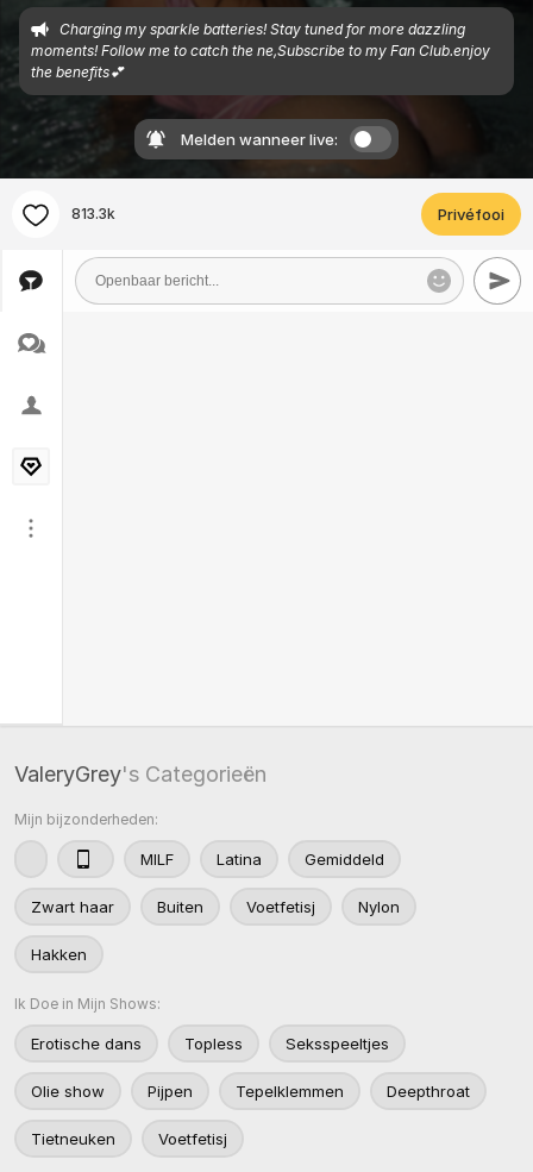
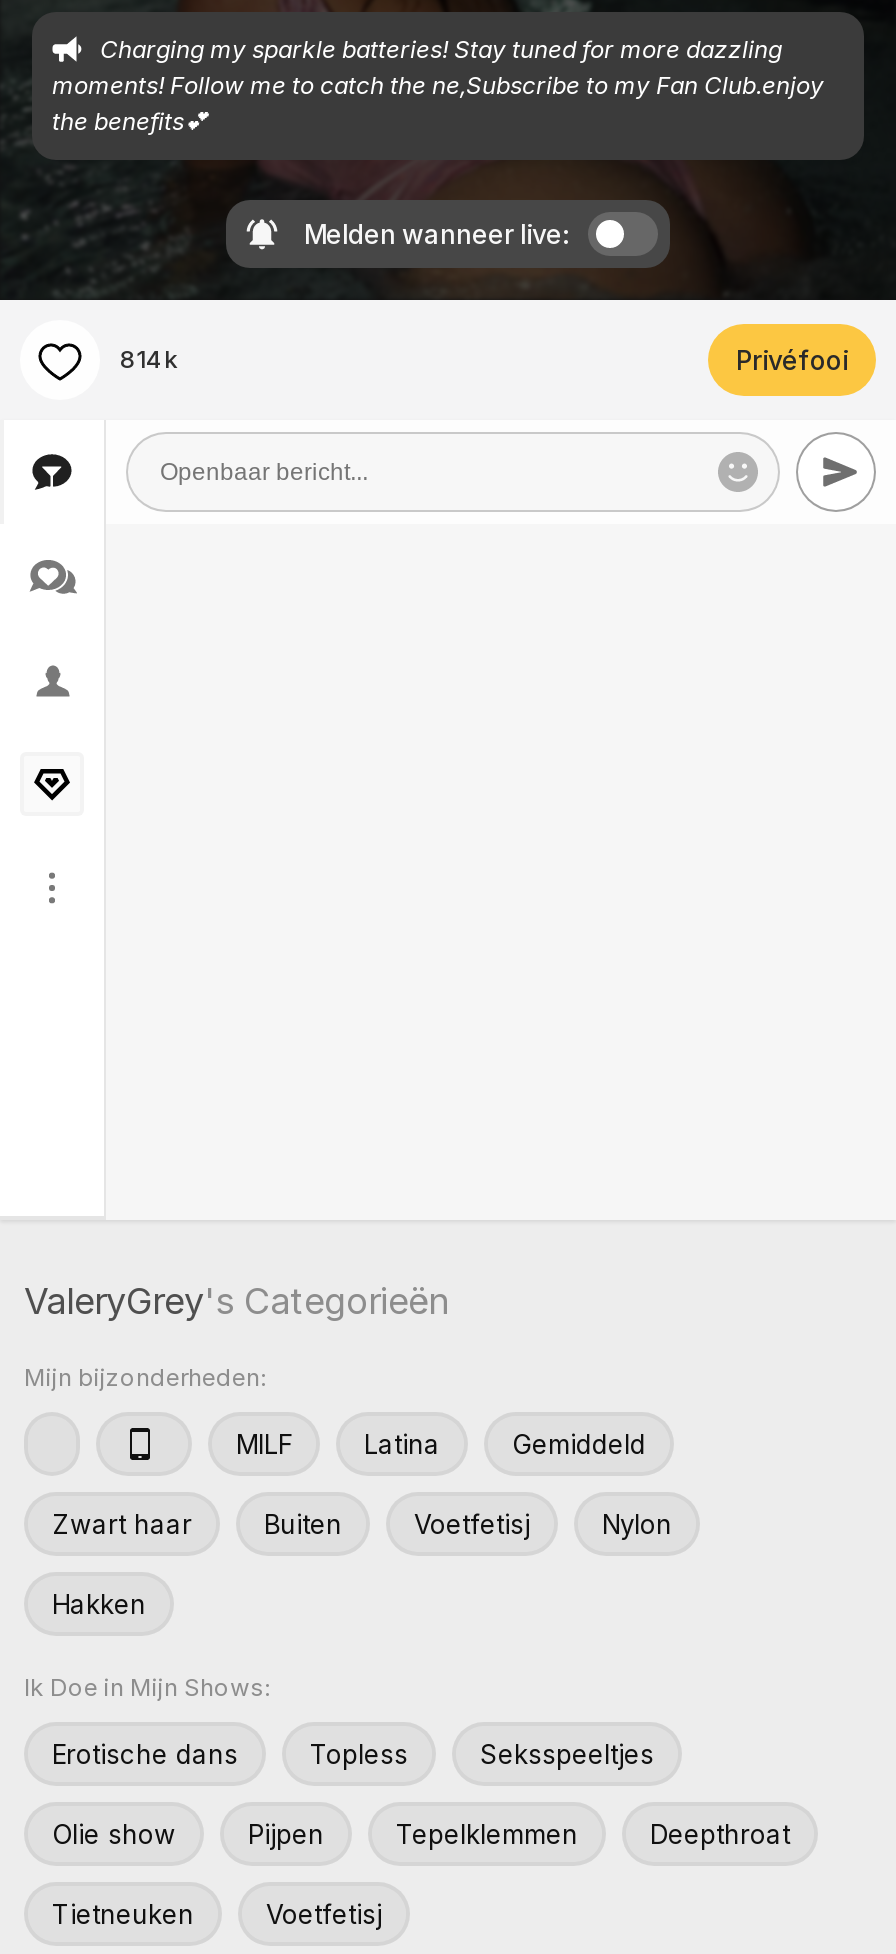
[71,205,115,223] 813.3k -> [120,344,178,374] 814k

